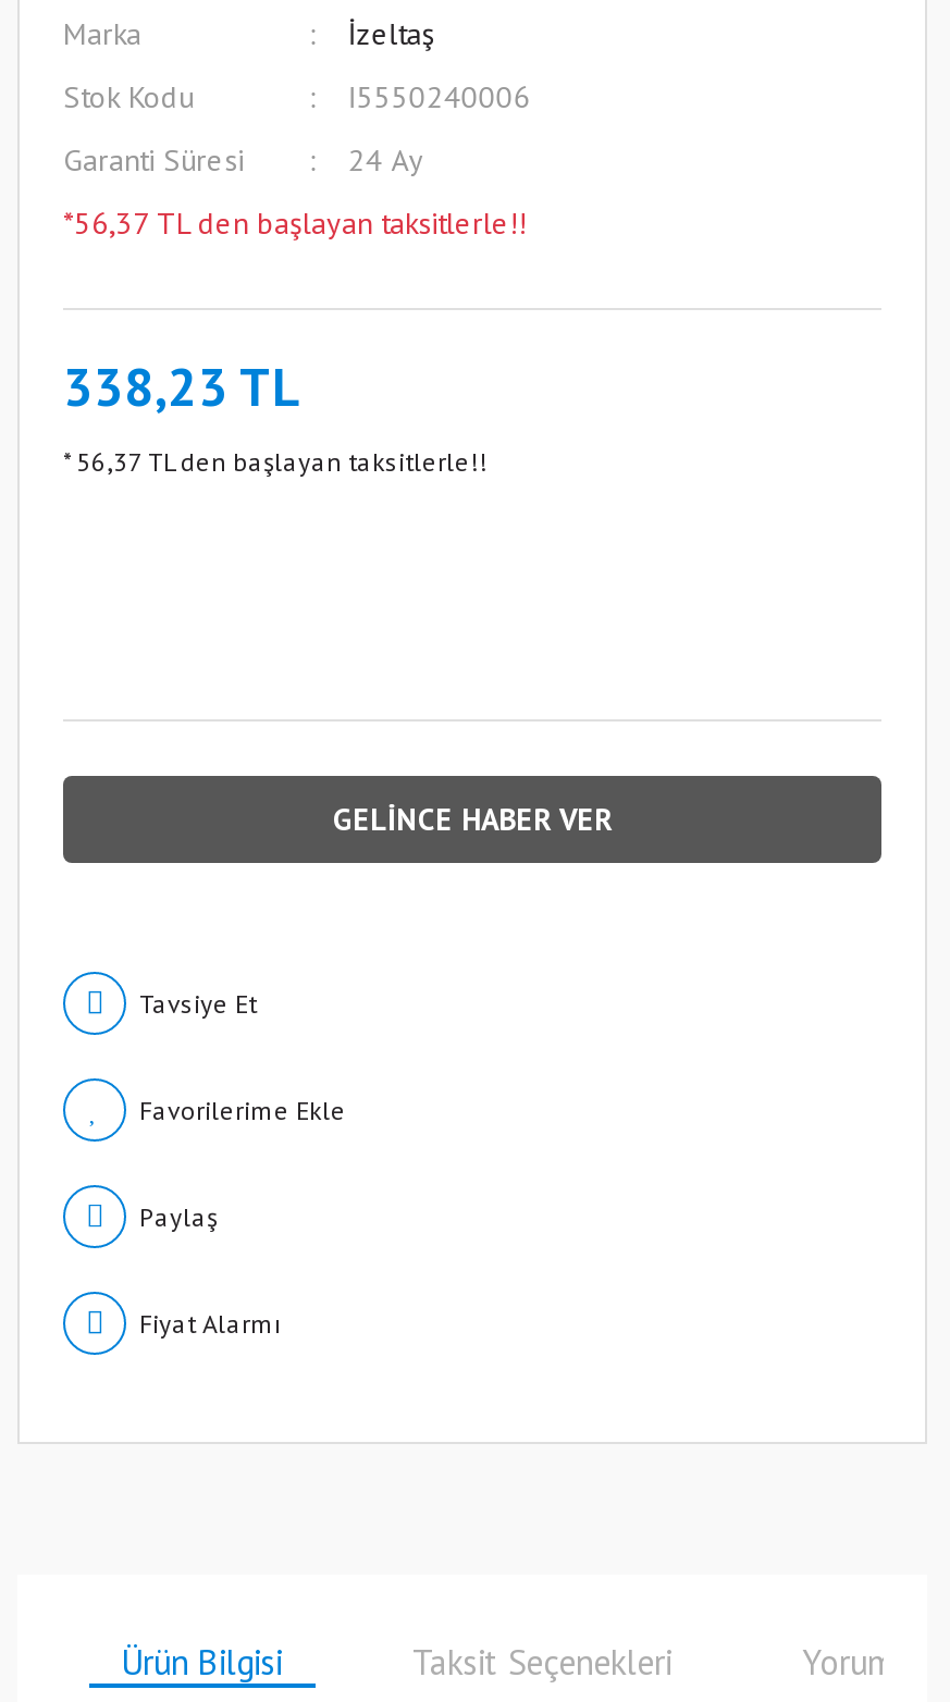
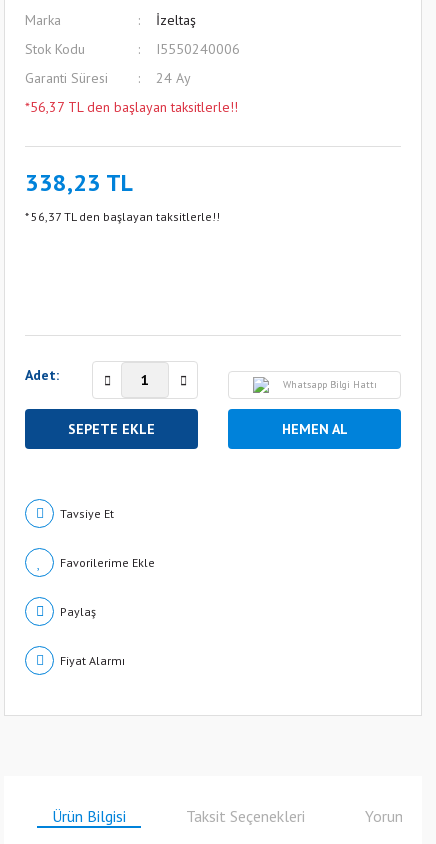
[333,799,612,838] GELİNCE HABER VER -> [25,366,376,437] Adet: | Whatsapp Bilgi Hattı | SEPETE EKLE | HEMEN AL

